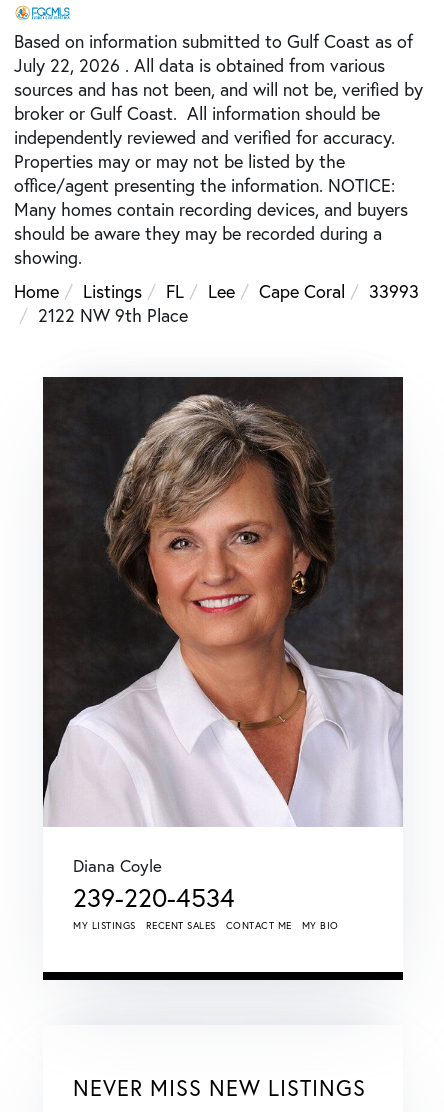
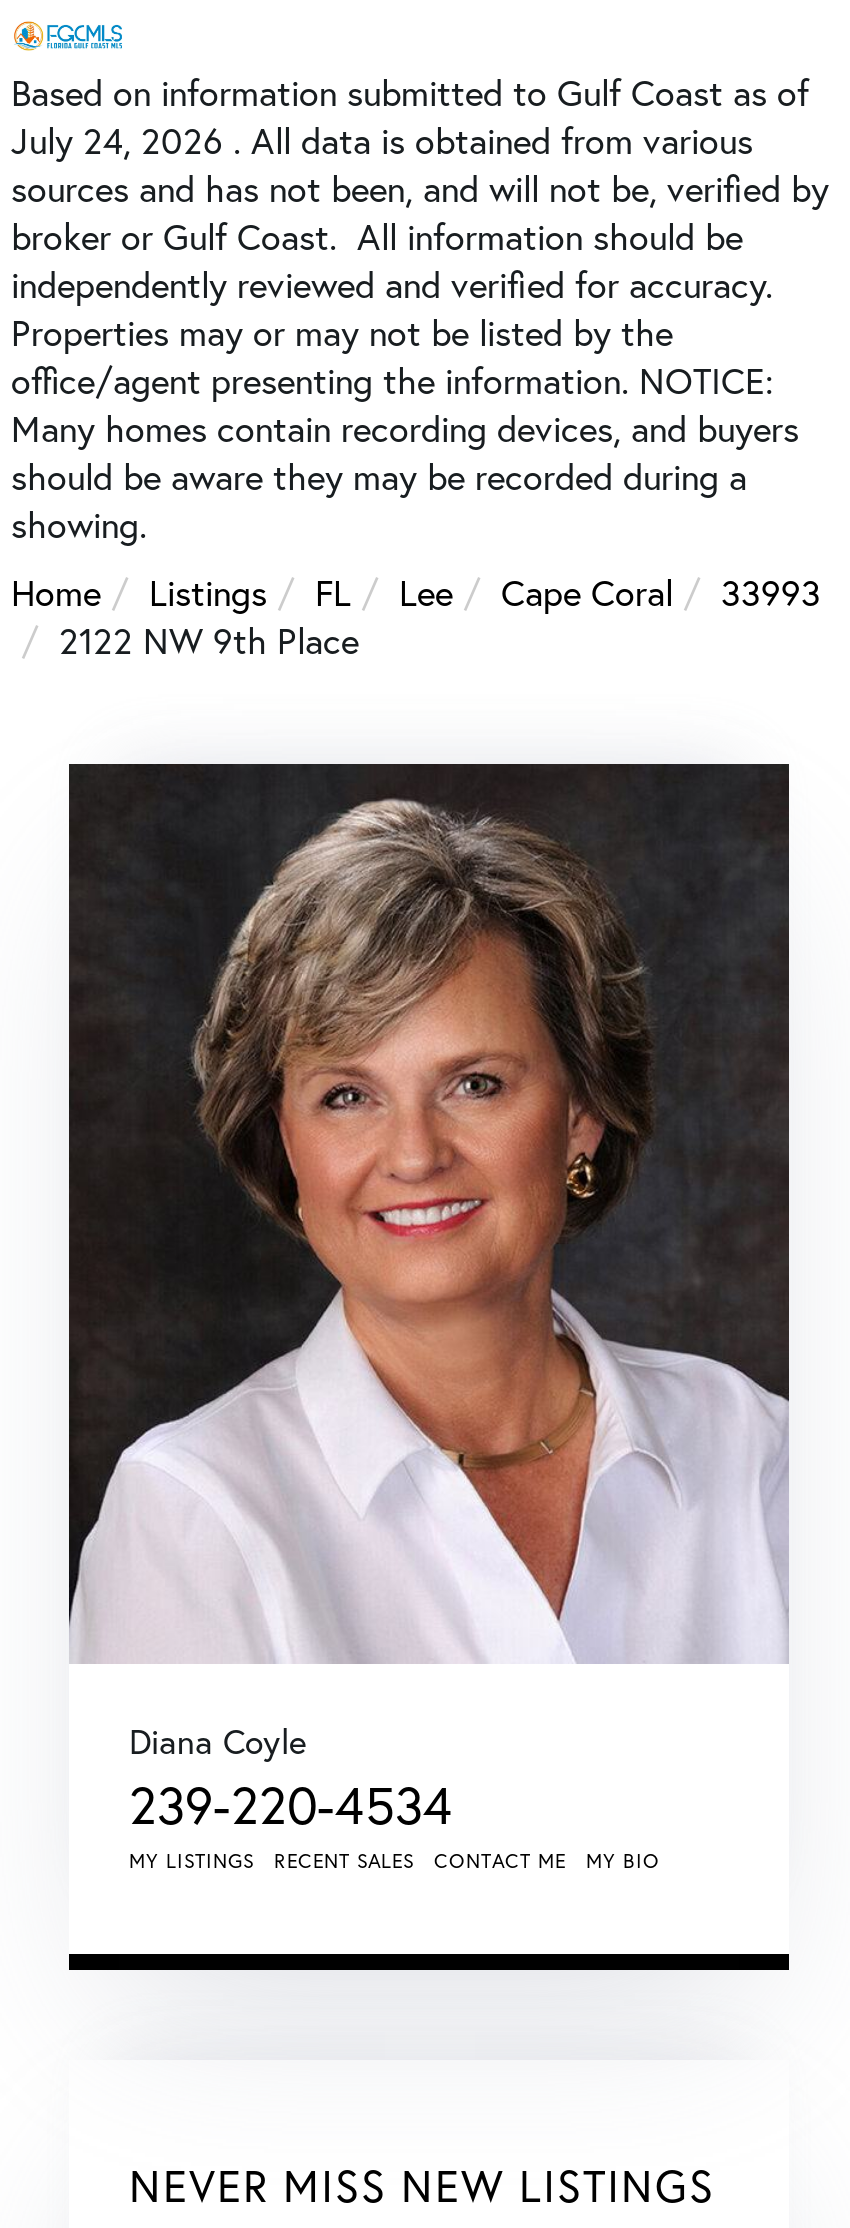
[14,53,385,77] July 22, 2026 . All data is obtained from various -> [11,116,753,164] July 24, 2026 . All data is obtained from various

